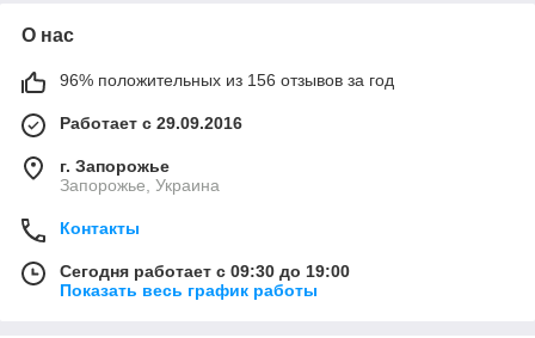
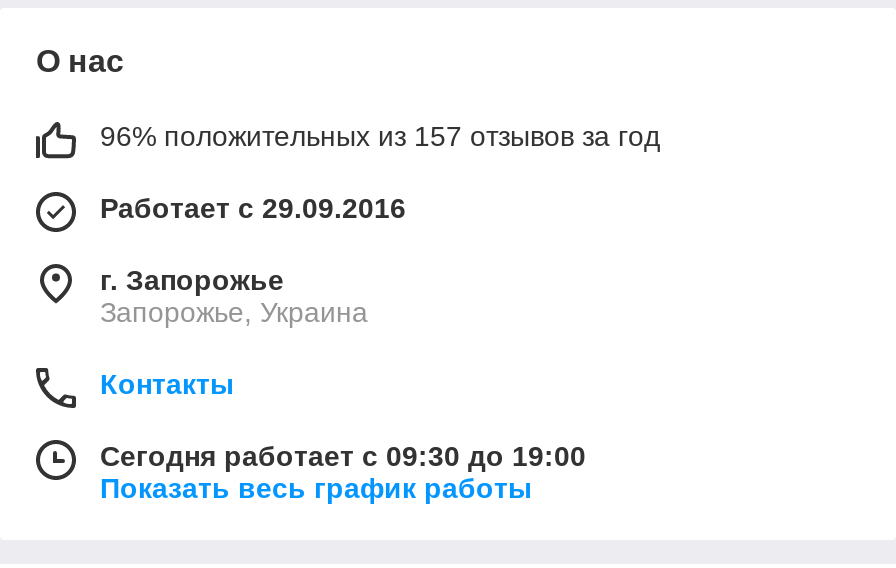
[60,70,394,89] 96% положительных из 156 отзывов за год -> [100,120,660,152] 96% положительных из 157 отзывов за год

